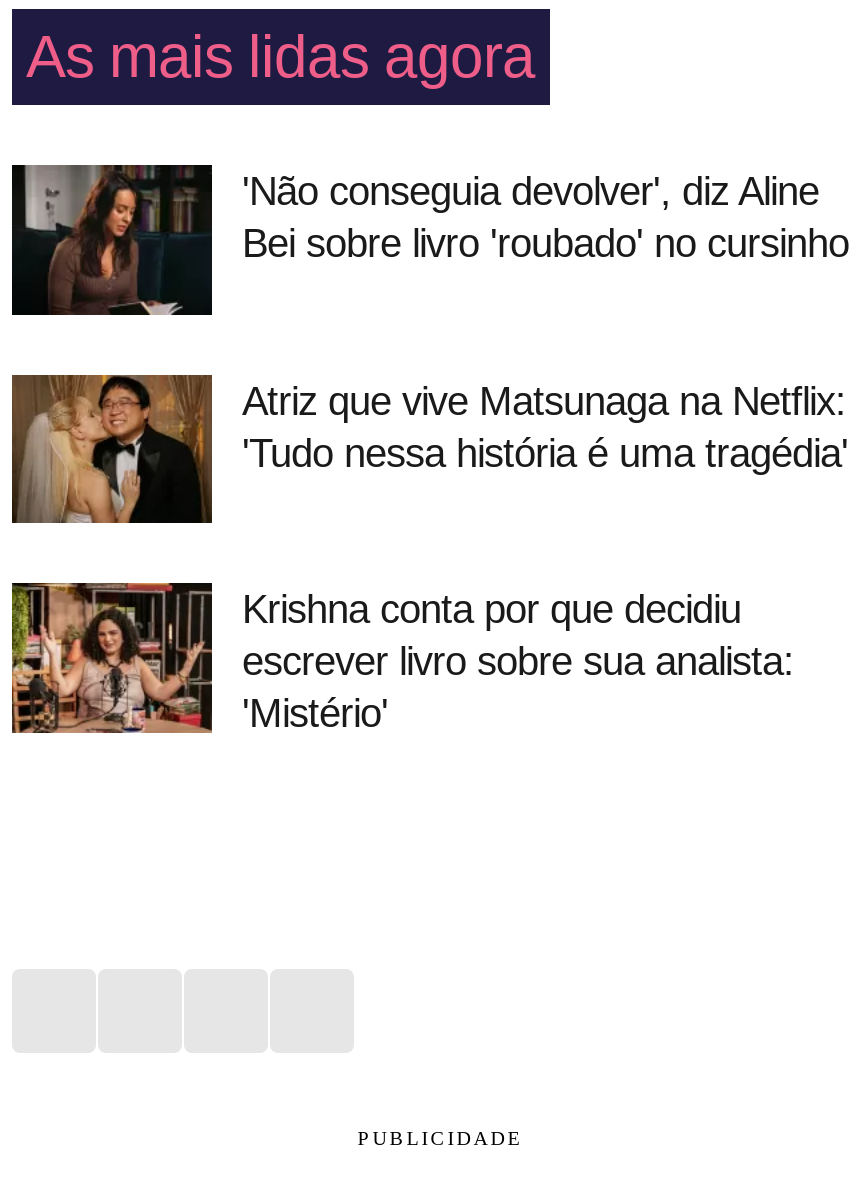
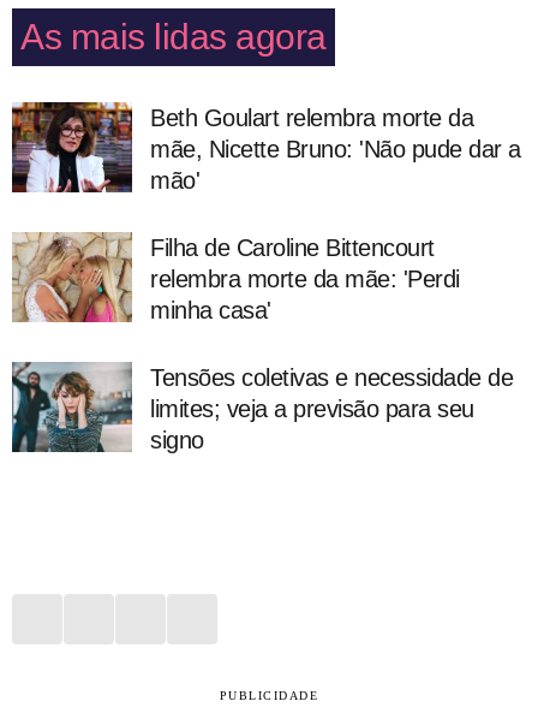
[12,163,849,317] [image] | 'Não conseguia devolver', diz Aline | Bei sobre livro 'roubado' no cursinho -> [11,101,521,194] [image] | Beth Goulart relembra morte da | mãe, Nicette Bruno: 'Não pude dar a | mão'
[12,373,848,525] [image] | Atriz que vive Matsunaga na Netflix: | 'Tudo nessa história é uma tragédia' -> [12,231,459,323] [image] | Filha de Caroline Bittencourt | relembra morte da mãe: 'Perdi | minha casa'
[10,581,794,736] [image] | Krishna conta por que decidiu | escrever livro sobre sua analista: | 'Mistério' -> [11,362,513,453] [image] | Tensões coletivas e necessidade de | limites; veja a previsão para seu | signo

